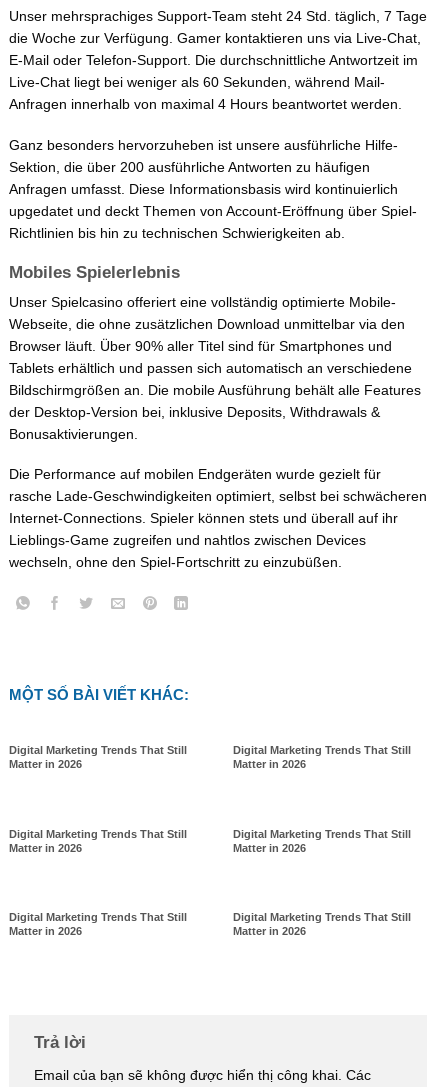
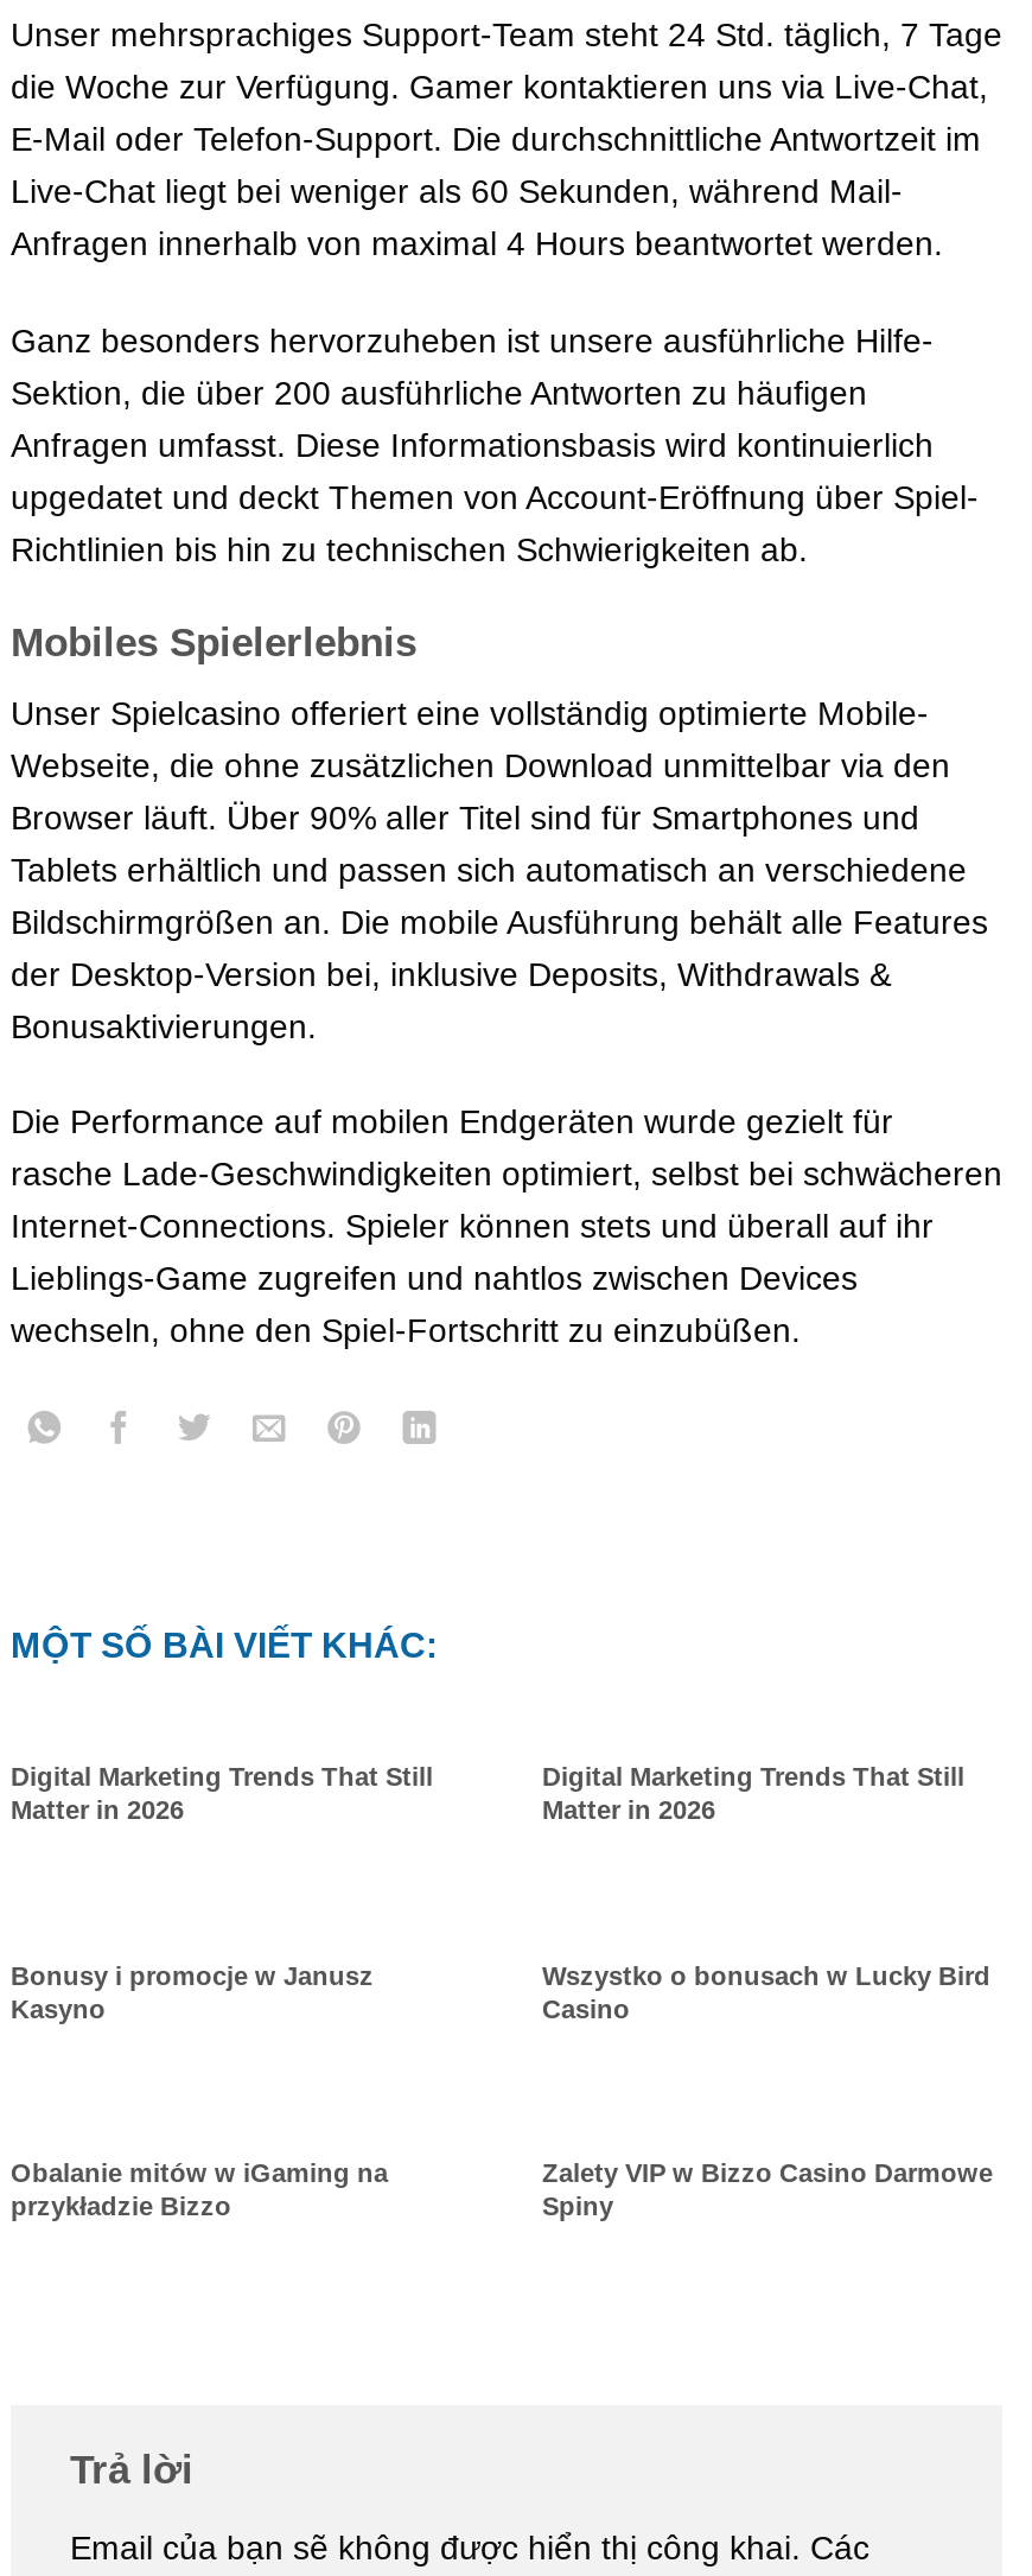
[9,828,187,854] Digital Marketing Trends That Still | Matter in 2026 -> [11,1960,374,2022] Bonusy i promocje w Janusz | Kasyno
[233,828,411,854] Digital Marketing Trends That Still | Matter in 2026 -> [542,1960,990,2022] Wszystko o bonusach w Lucky Bird | Casino
[9,911,187,937] Digital Marketing Trends That Still | Matter in 2026 -> [11,2159,388,2221] Obalanie mitów w iGaming na | przykładzie Bizzo
[233,911,411,937] Digital Marketing Trends That Still | Matter in 2026 -> [542,2159,993,2221] Zalety VIP w Bizzo Casino Darmowe | Spiny

